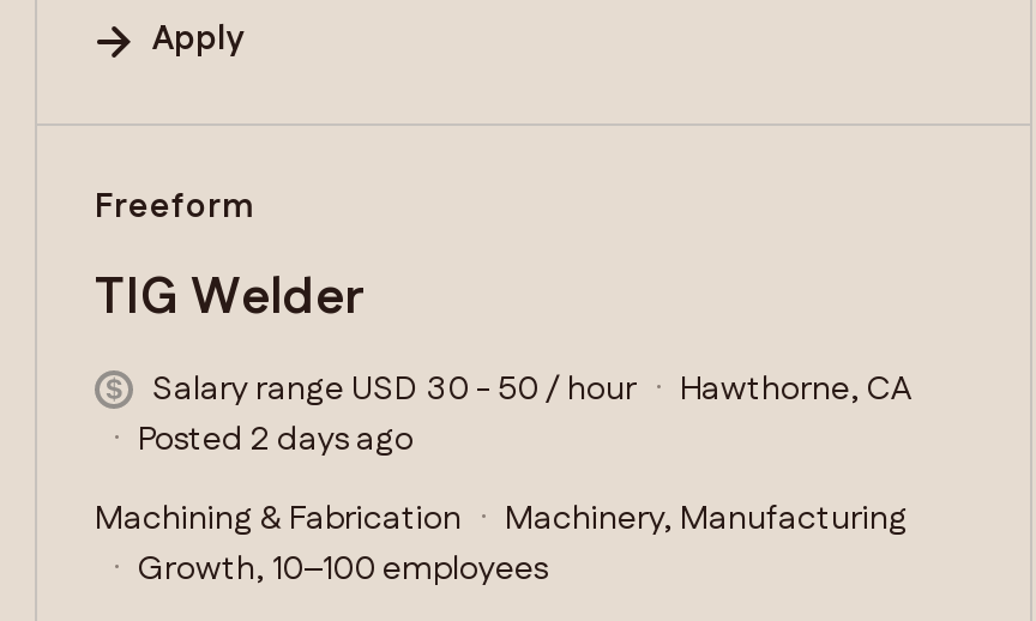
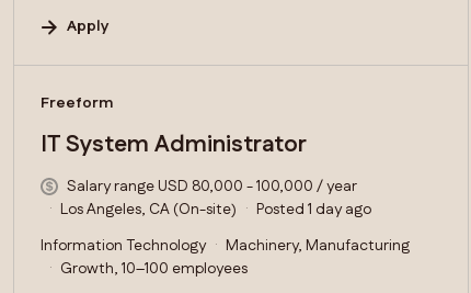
[95,263,912,464] TIG Welder | Salary range USD 30 - 50 / hour | Hawthorne, CA | Posted 2 days ago -> [41,128,371,221] IT System Administrator | Salary range USD 80,000 - 100,000 / year | Los Angeles, CA (On-site) | Posted 1 day ago
[95,495,462,543] Machining & Fabrication -> [41,235,206,257] Information Technology

